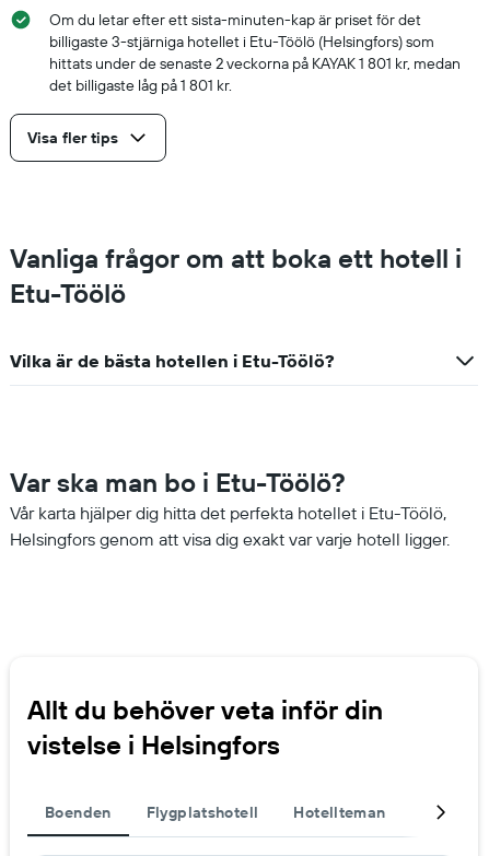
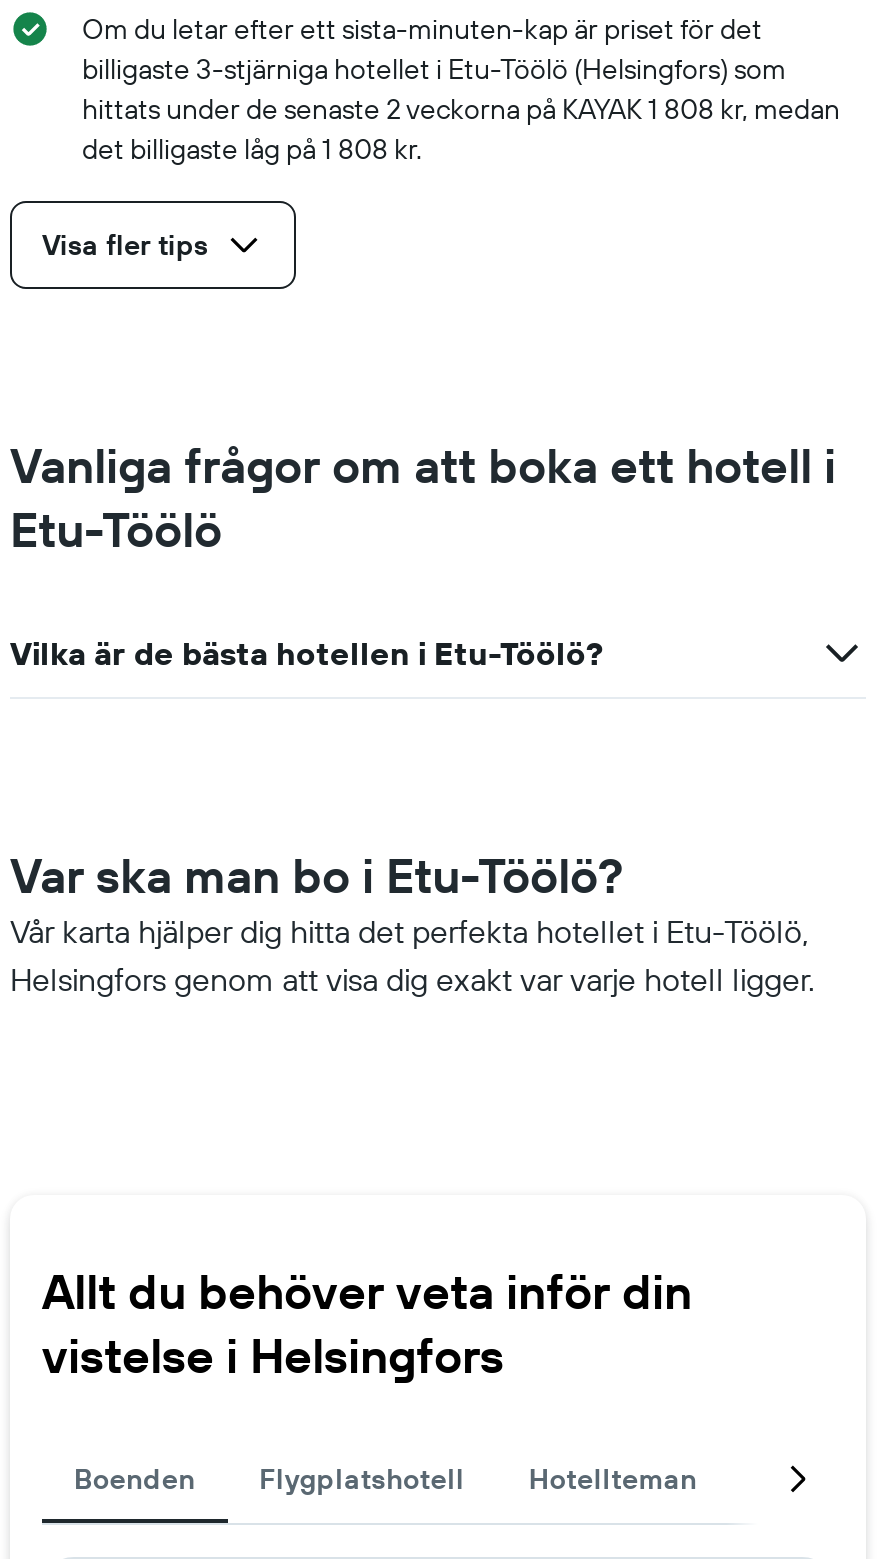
[49,54,461,73] hittats under de senaste 2 veckorna på KAYAK 1 801 kr, medan -> [82,91,840,127] hittats under de senaste 2 veckorna på KAYAK 1 808 kr, medan
[49,75,232,95] det billigaste låg på 1 801 kr. -> [82,131,422,167] det billigaste låg på 1 808 kr.

